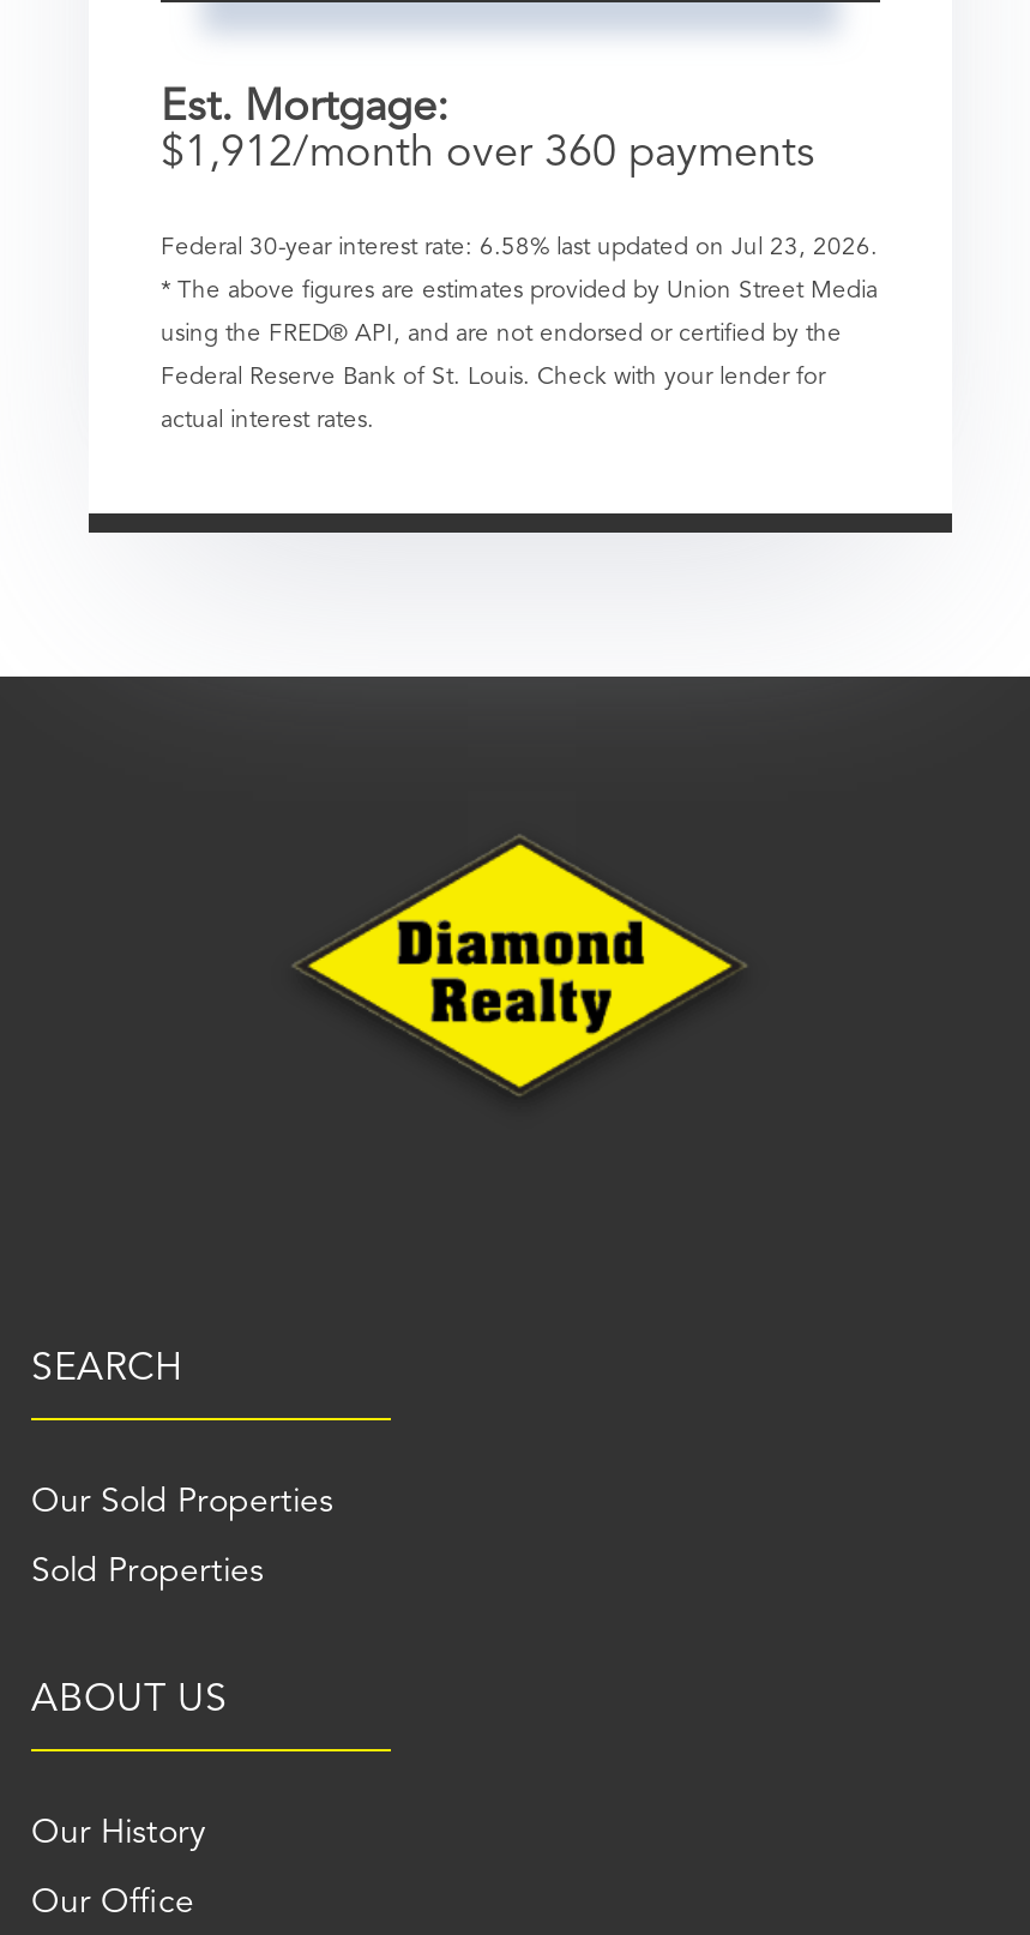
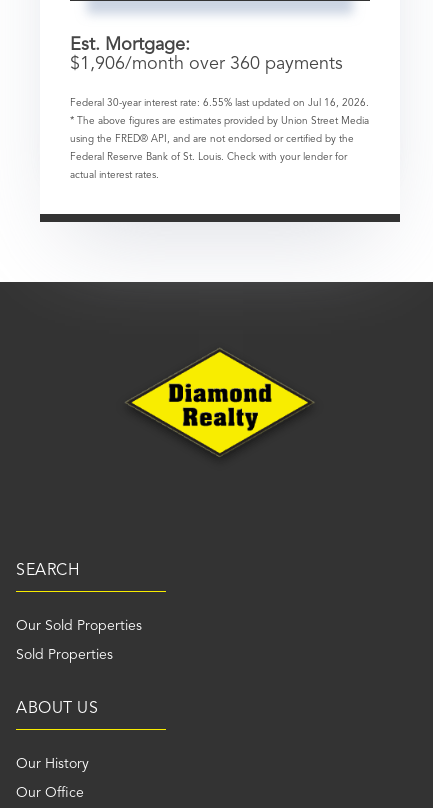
[161,132,815,175] $1,912/month over 360 payments -> [70,55,343,73] $1,906/month over 360 payments
[161,235,878,259] Federal 30-year interest rate: 6.58% last updated on Jul 23, 2026. -> [70,98,369,108] Federal 30-year interest rate: 6.55% last updated on Jul 16, 2026.

